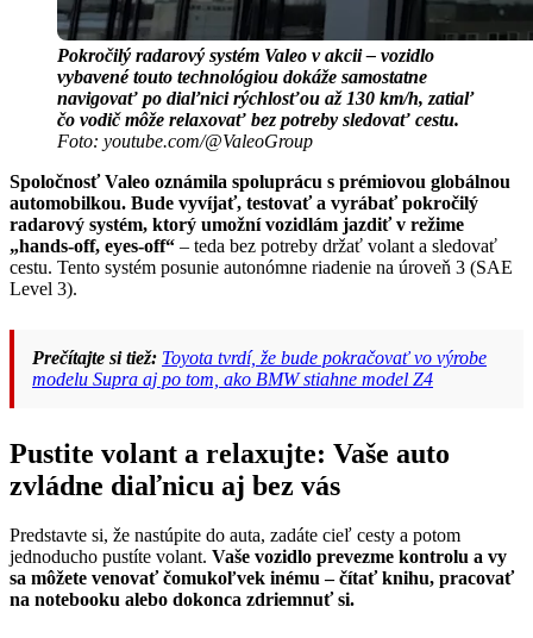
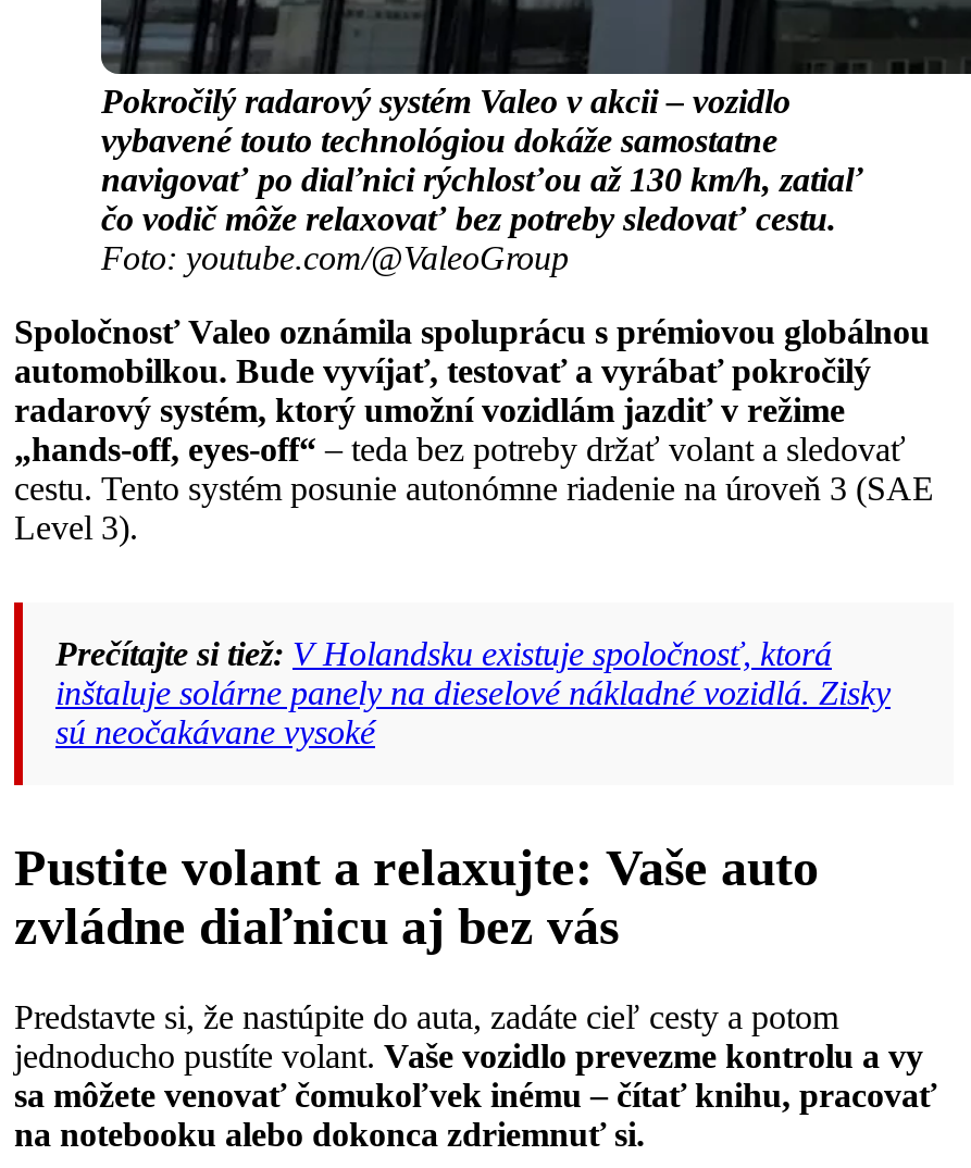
[32,347,487,389] Prečítajte si tiež: Toyota tvrdí, že bude pokračovať vo výrobe | modelu Supra aj po tom, ako BMW stiahne model Z4 -> [55,634,891,749] Prečítajte si tiež: V Holandsku existuje spoločnosť, ktorá | inštaluje solárne panely na dieselové nákladné vozidlá. Zisky | sú neočakávane vysoké

